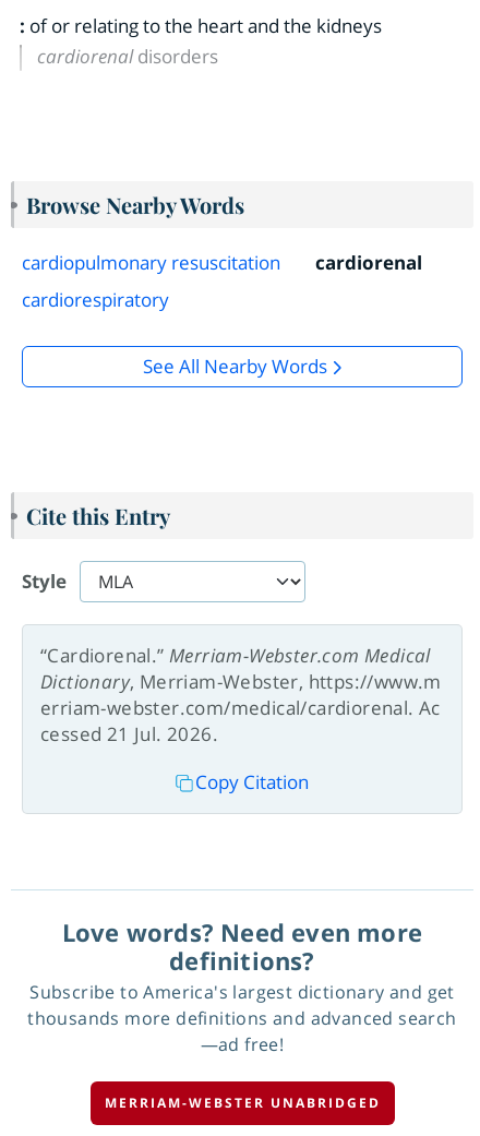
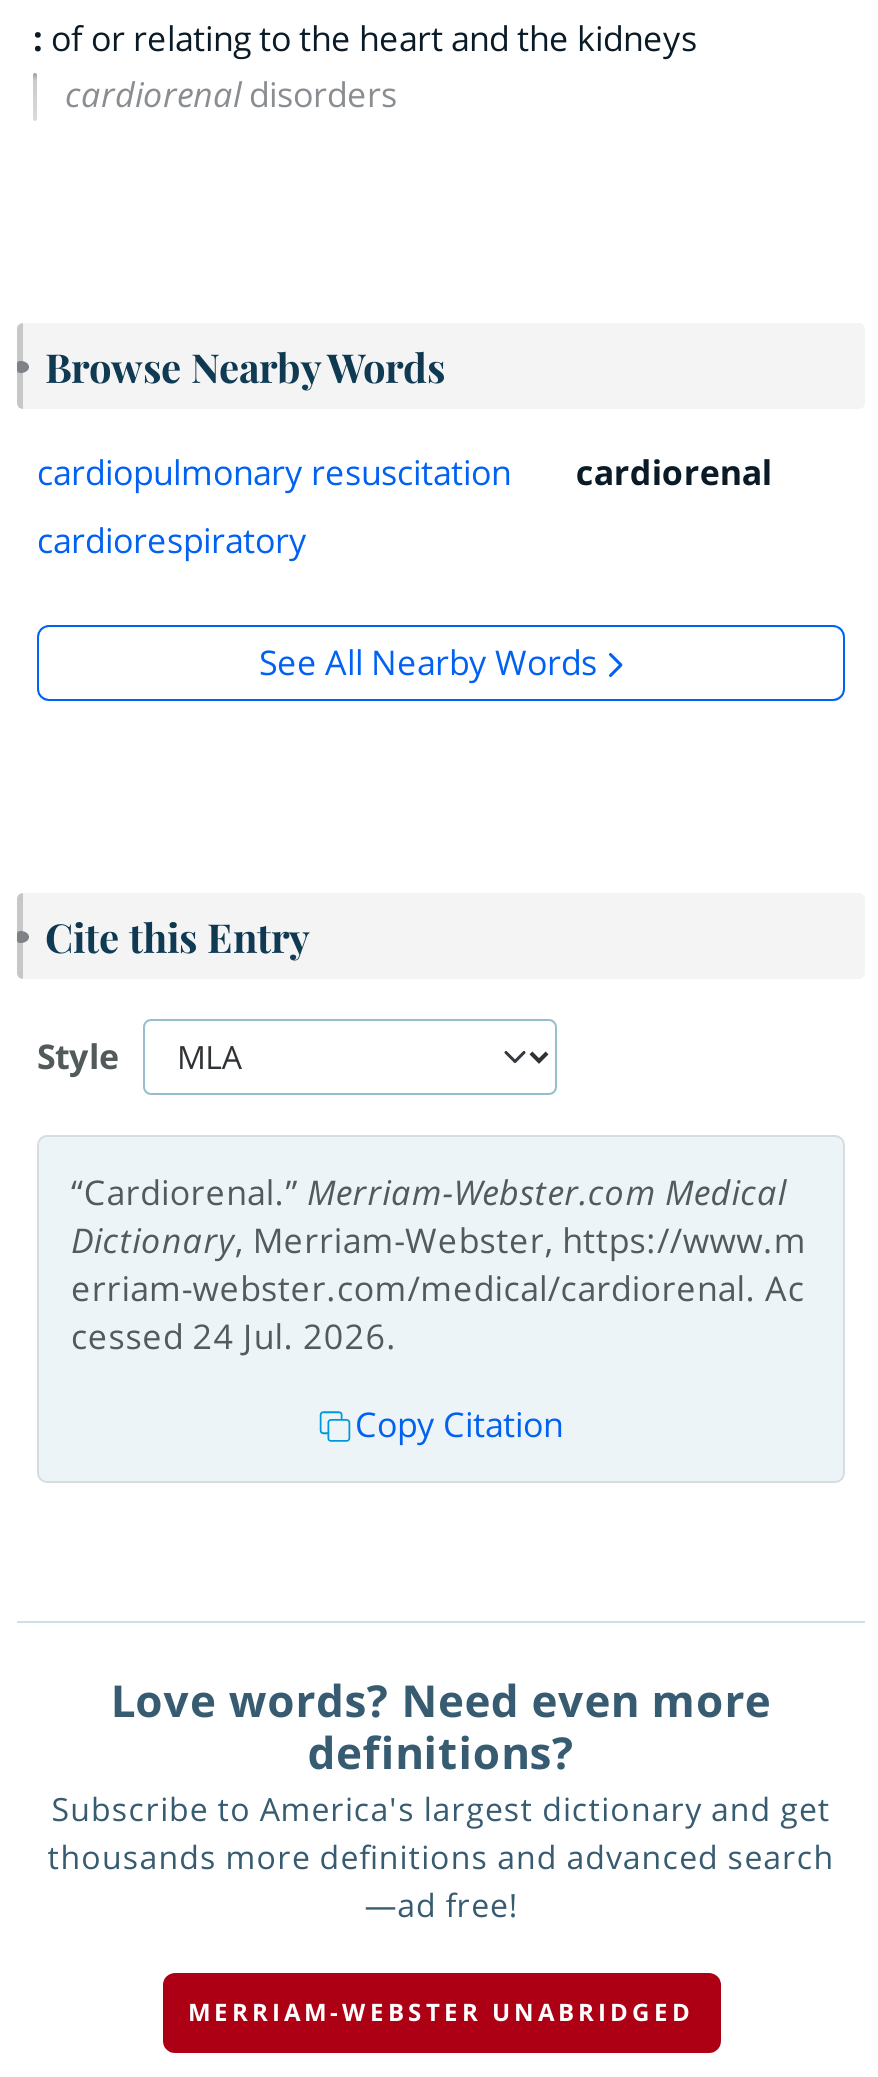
[40,721,218,746] cessed 21 Jul. 2026. -> [71,1313,397,1359] cessed 24 Jul. 2026.

